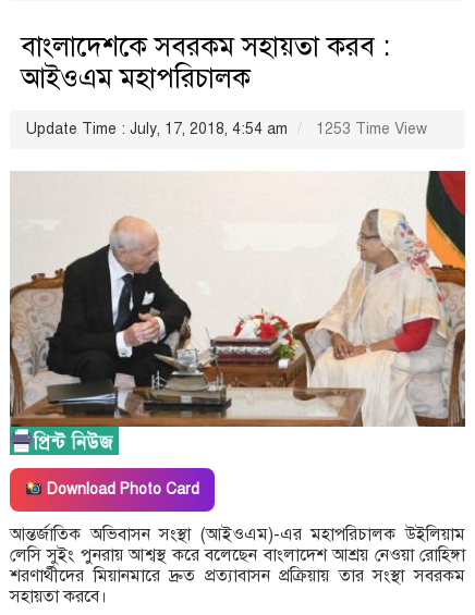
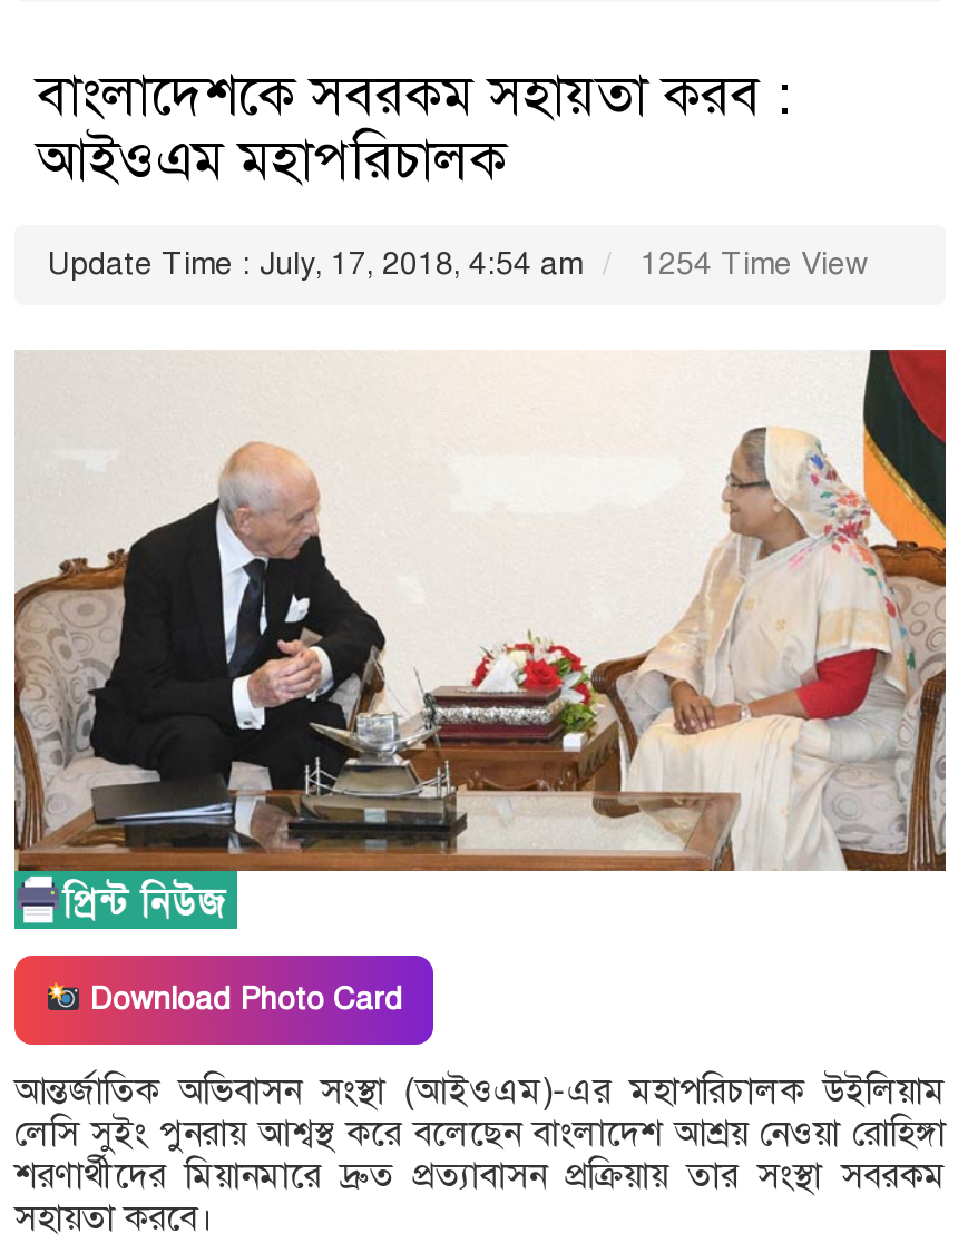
[26,120,427,138] Update Time : July, 17, 2018, 4:54 am 1253 Time View -> [48,245,868,283] Update Time : July, 17, 2018, 4:54 am 1254 Time View

